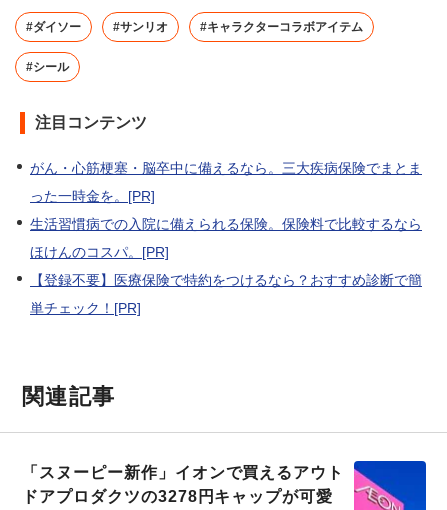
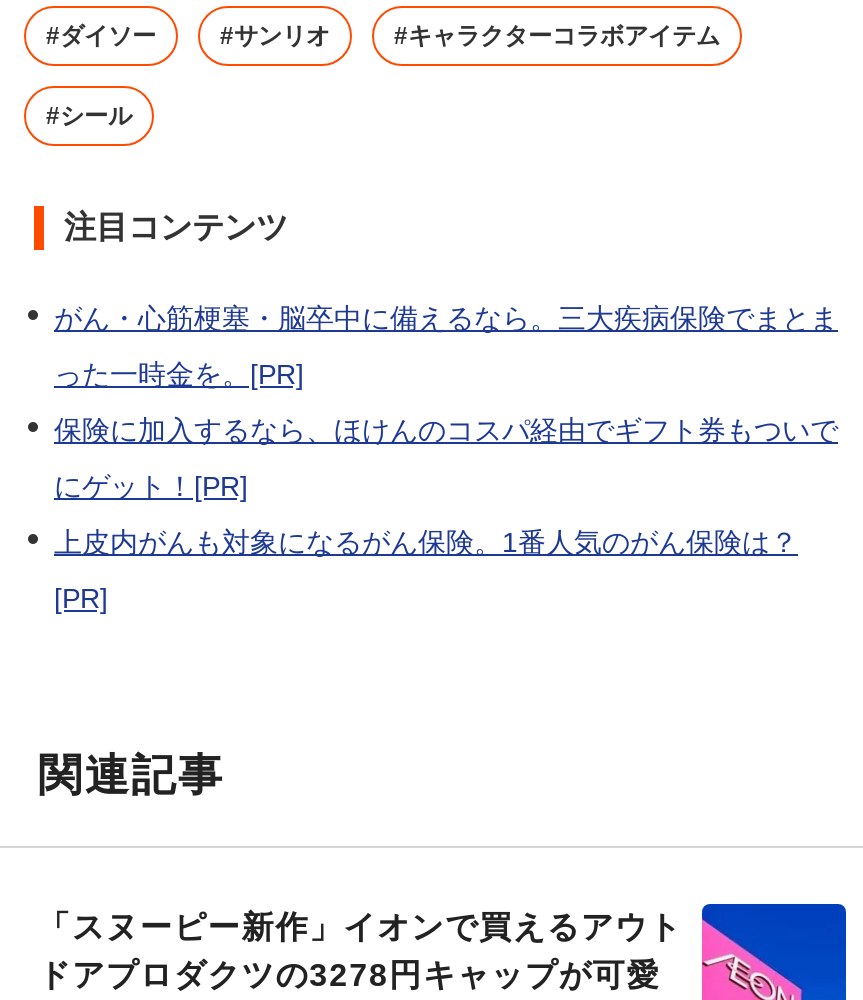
[30,216,422,232] 生活習慣病での入院に備えられる保険。保険料で比較するなら -> [54,413,838,445] 保険に加入するなら、ほけんのコスパ経由でギフト券もついで
[30,244,169,260] ほけんのコスパ。[PR] -> [54,469,248,501] にゲット！[PR]
[30,272,422,288] 【登録不要】医療保険で特約をつけるなら？おすすめ診断で簡 -> [54,525,798,557] 上皮内がんも対象になるがん保険。1番人気のがん保険は？
[30,300,141,316] 単チェック！[PR] -> [54,581,108,613] [PR]

